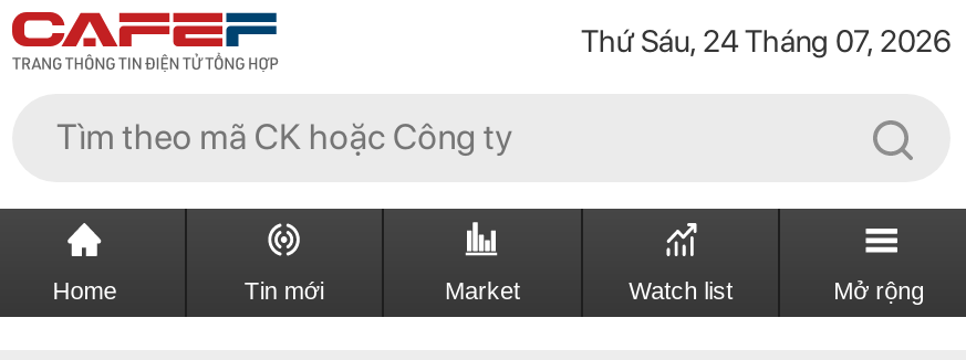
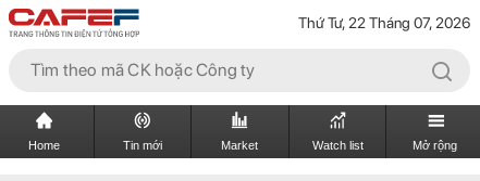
[581,23,951,59] Thứ Sáu, 24 Tháng 07, 2026 -> [298,14,470,31] Thứ Tư, 22 Tháng 07, 2026

